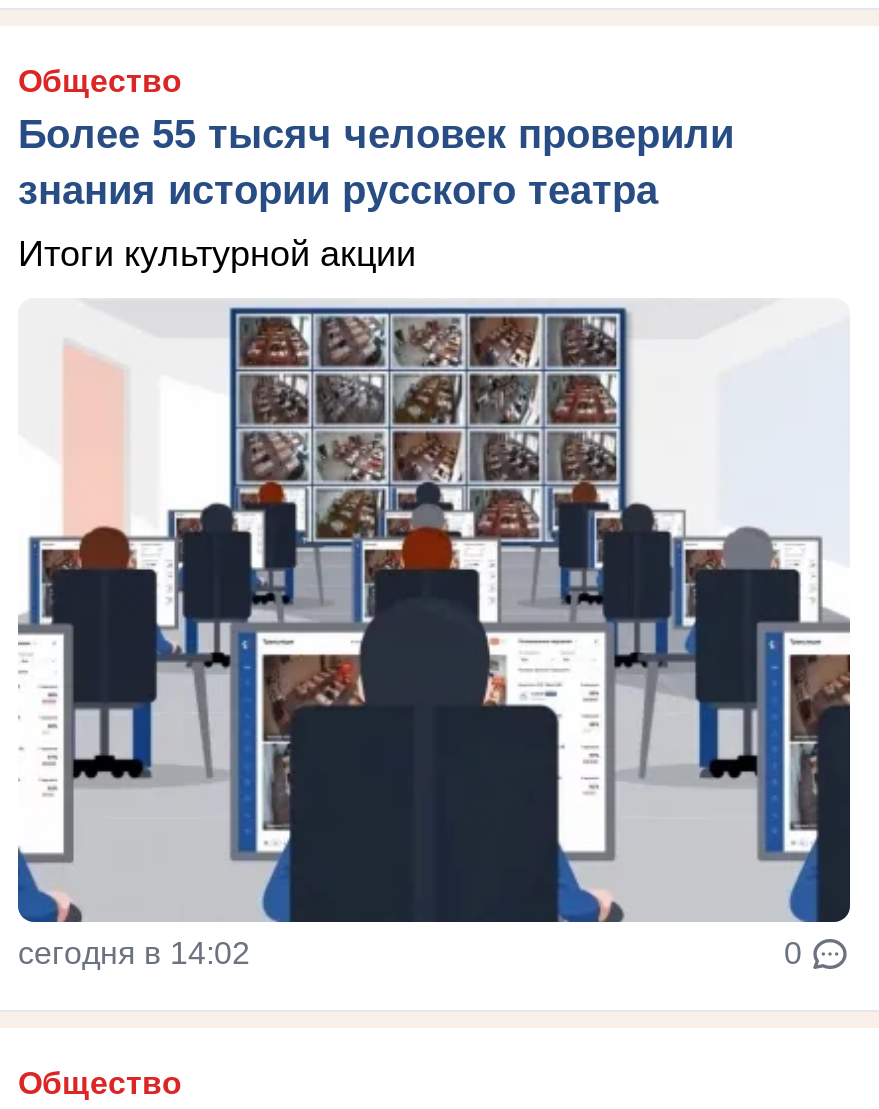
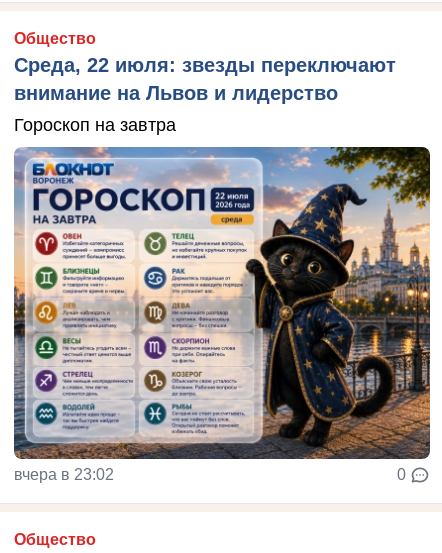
[18,113,734,213] Более 55 тысяч человек проверили | знания истории русского театра -> [14,54,396,104] Среда, 22 июля: звезды переключают | внимание на Львов и лидерство
[18,235,416,275] Итоги культурной акции -> [14,115,176,135] Гороскоп на завтра
[16,298,852,971] [image] | сегодня в 14:02 -> [13,146,431,483] [image] | вчера в 23:02

